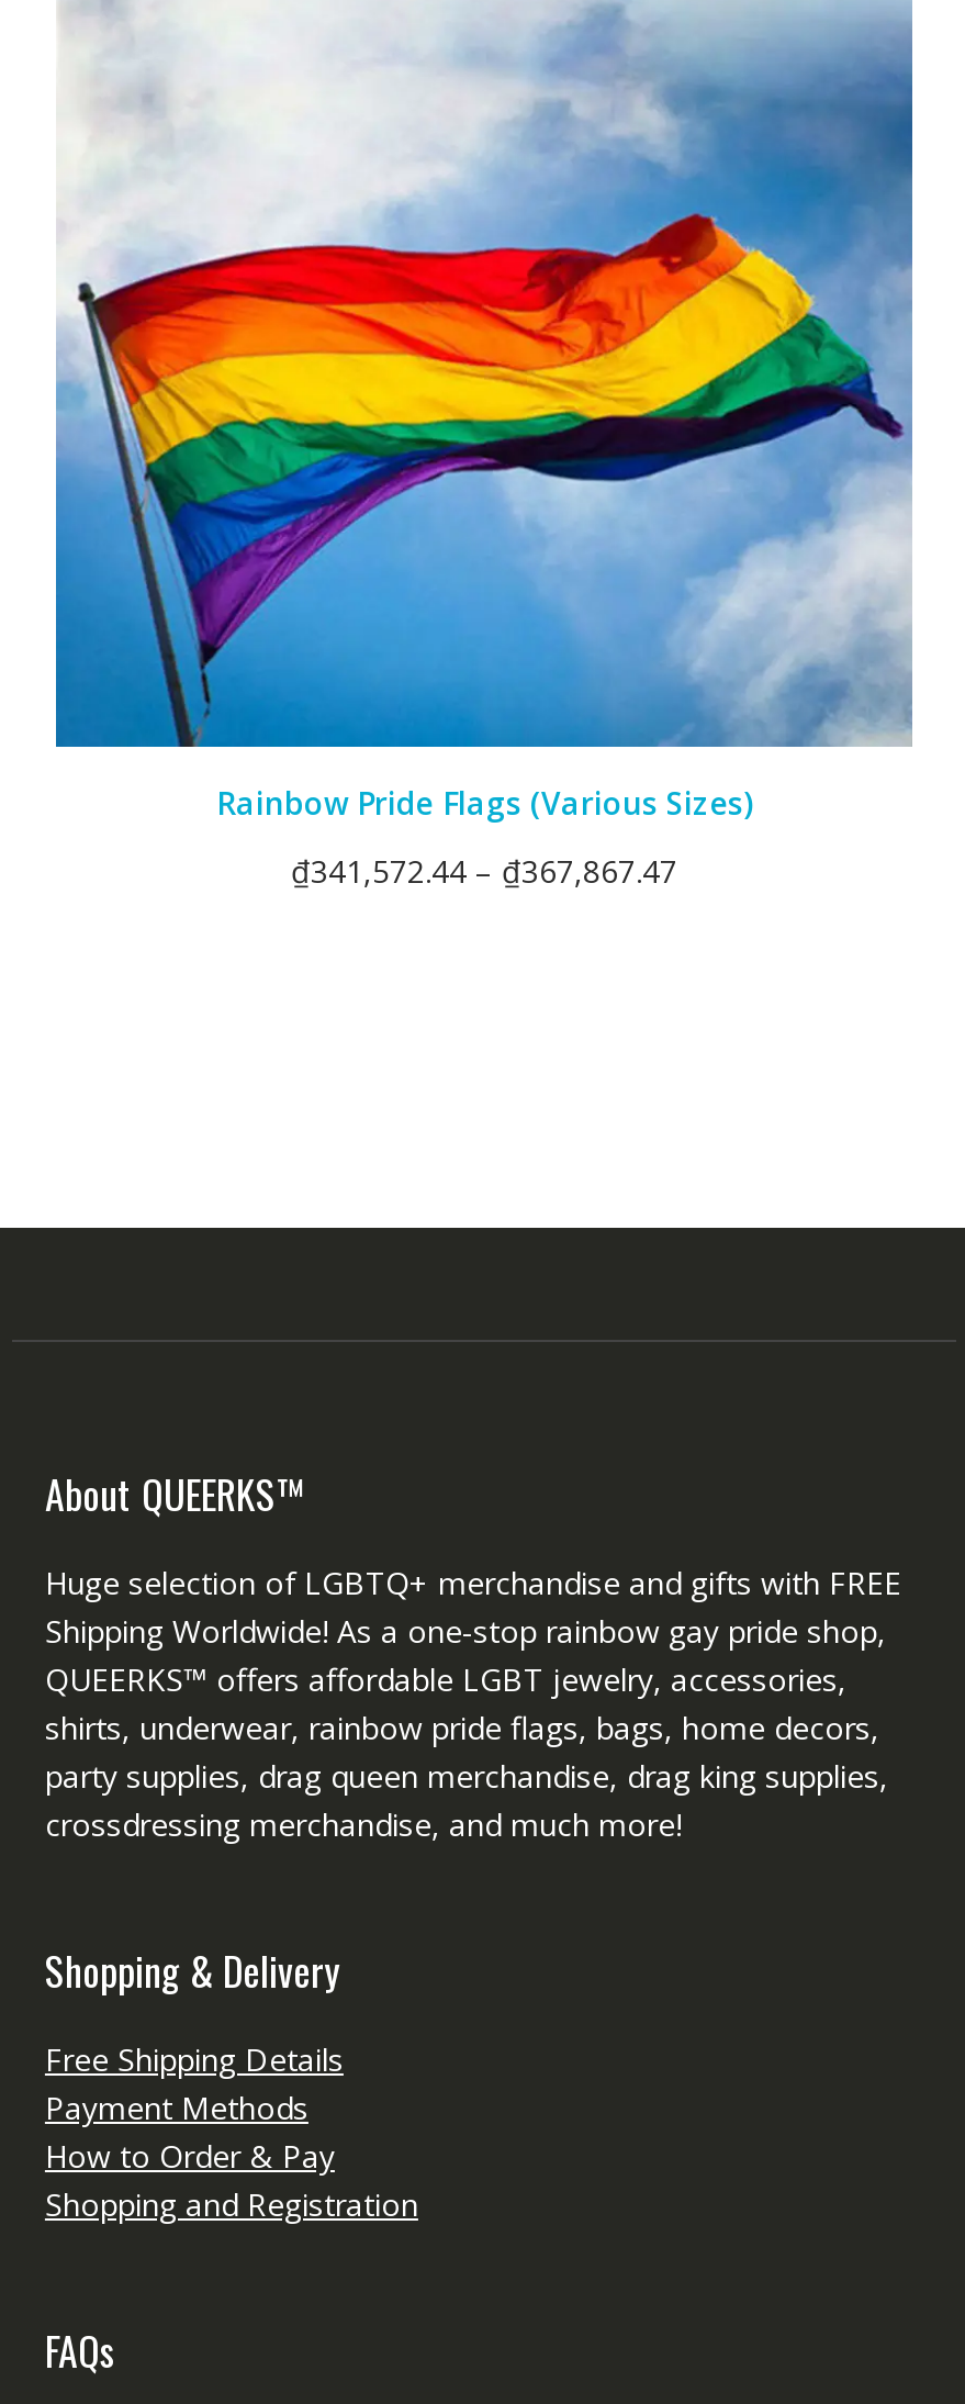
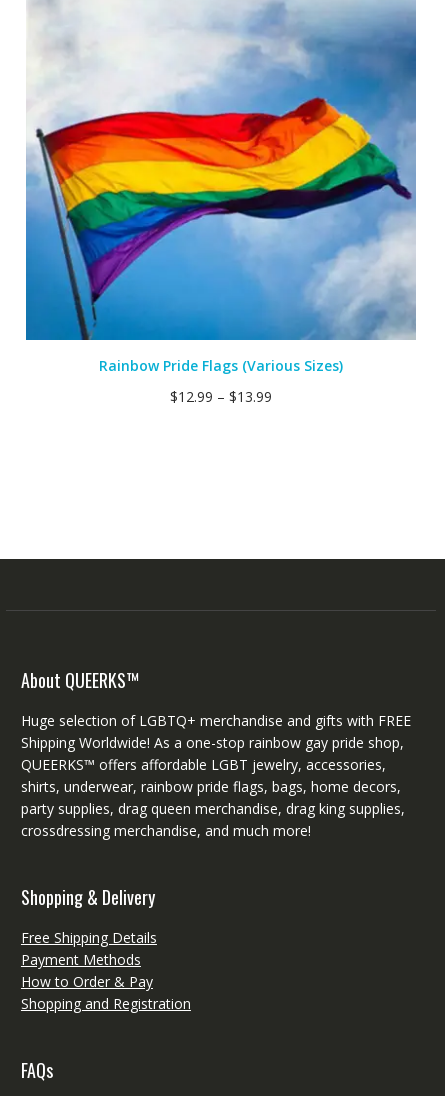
[291,851,677,892] ₫341,572.44 – ₫367,867.47 -> [170,387,272,406] $12.99 – $13.99

